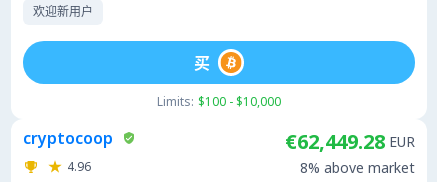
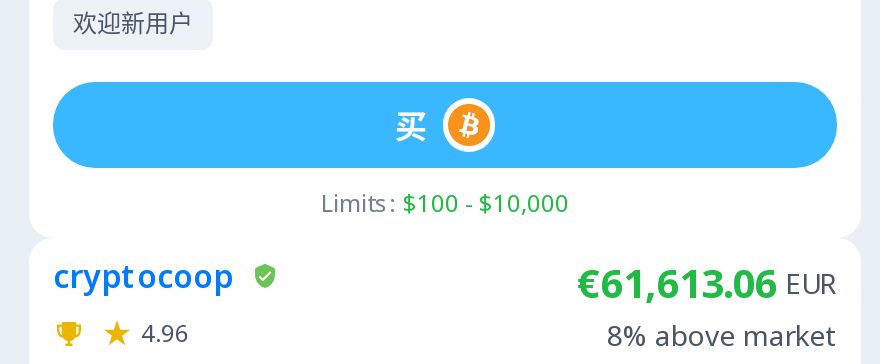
[285,128,415,155] €62,449.28 EUR -> [577,256,837,310] €61,613.06 EUR

